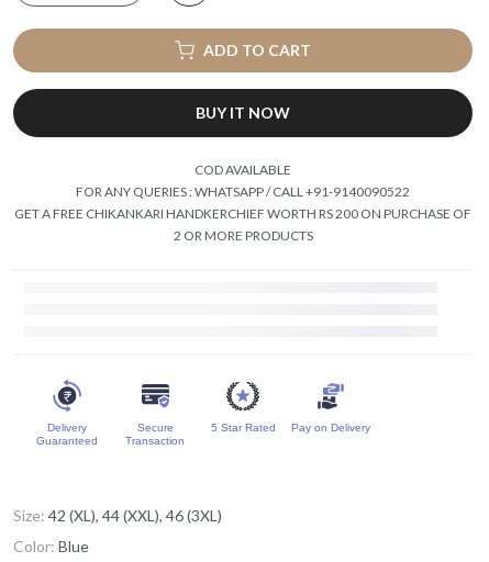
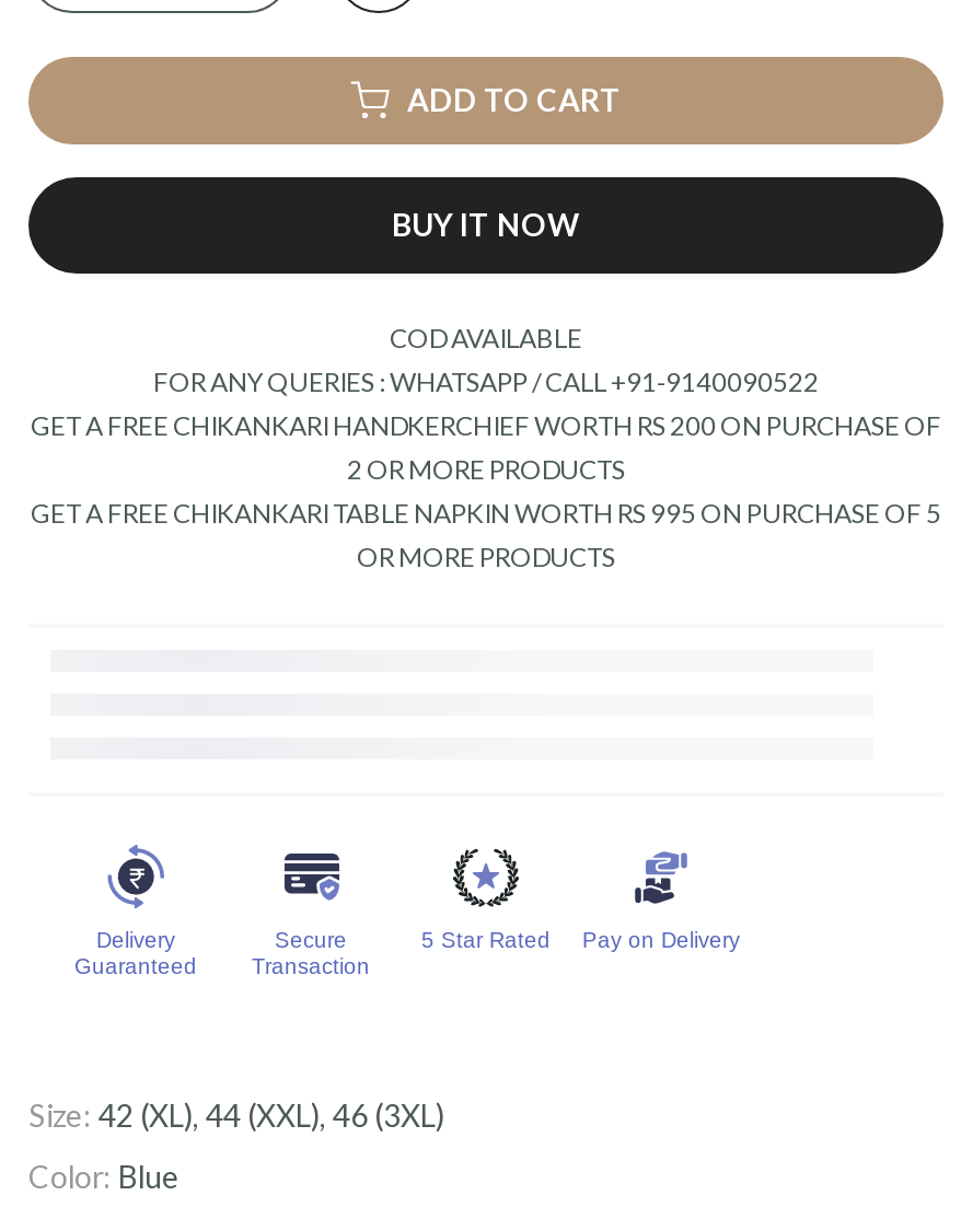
none -> [31,497,941,574] GET A FREE CHIKANKARI TABLE NAPKIN WORTH RS 995 ON PURCHASE OF 5 | OR MORE PRODUCTS

